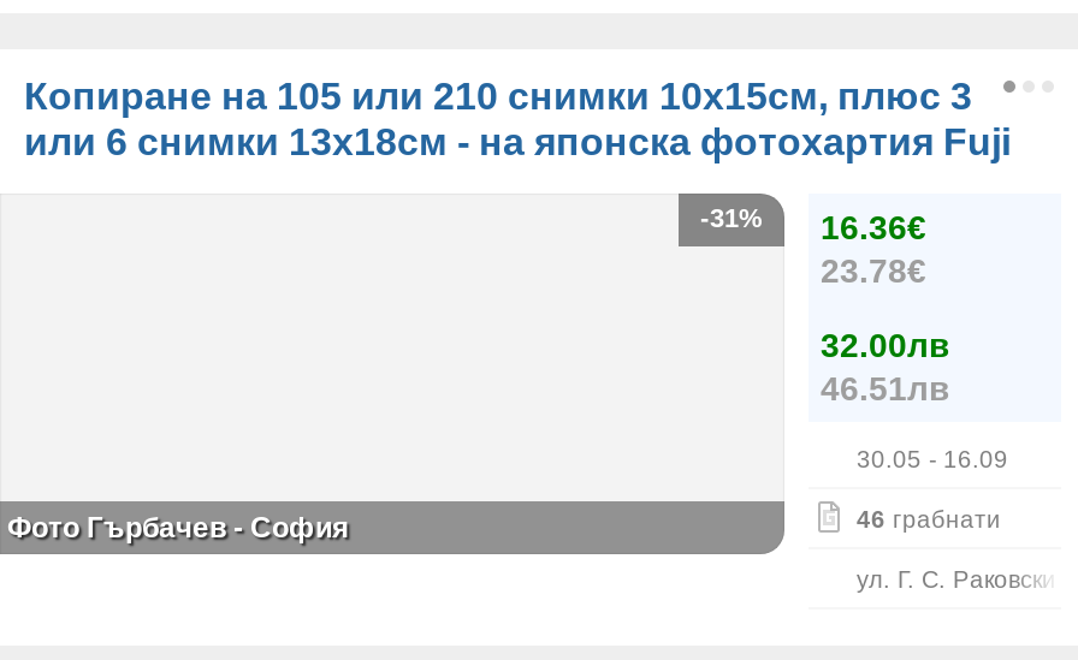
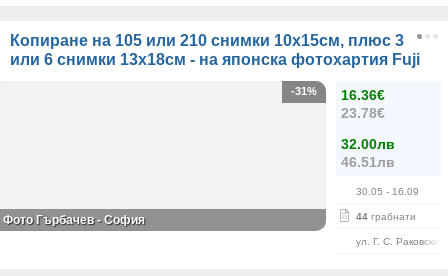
[857,506,1001,533] 46 грабнати -> [356,211,416,222] 44 грабнати

